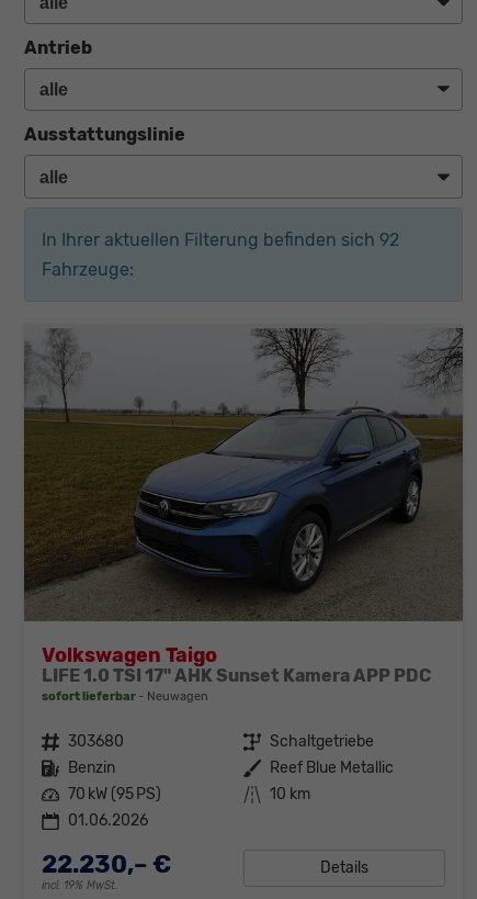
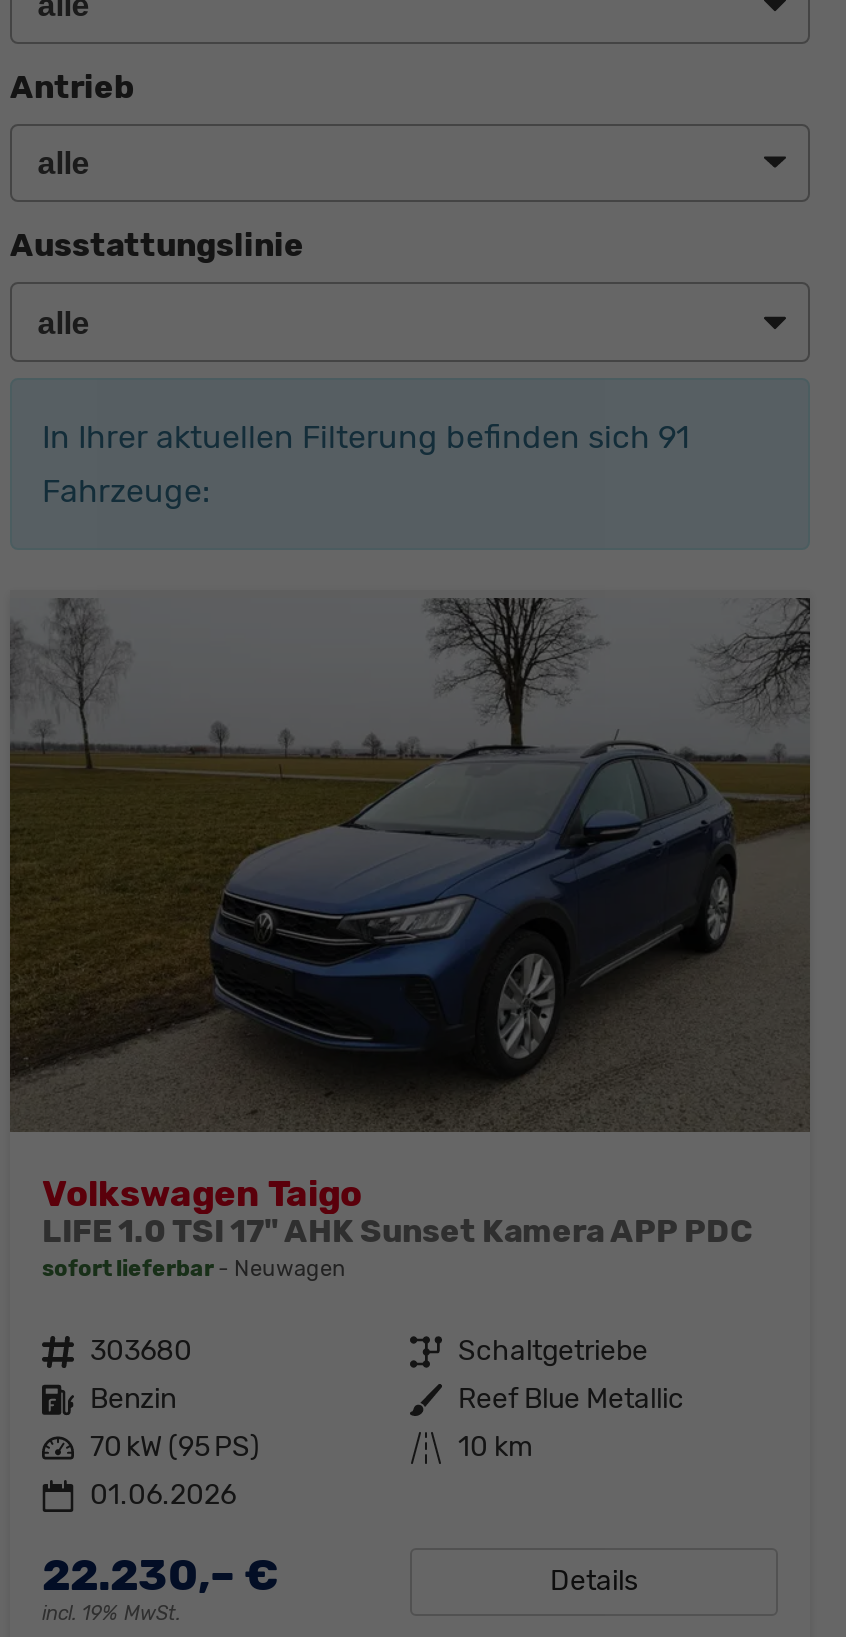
[42,229,399,250] In Ihrer aktuellen Filterung befinden sich 92 -> [42,418,690,456] In Ihrer aktuellen Filterung befinden sich 91

